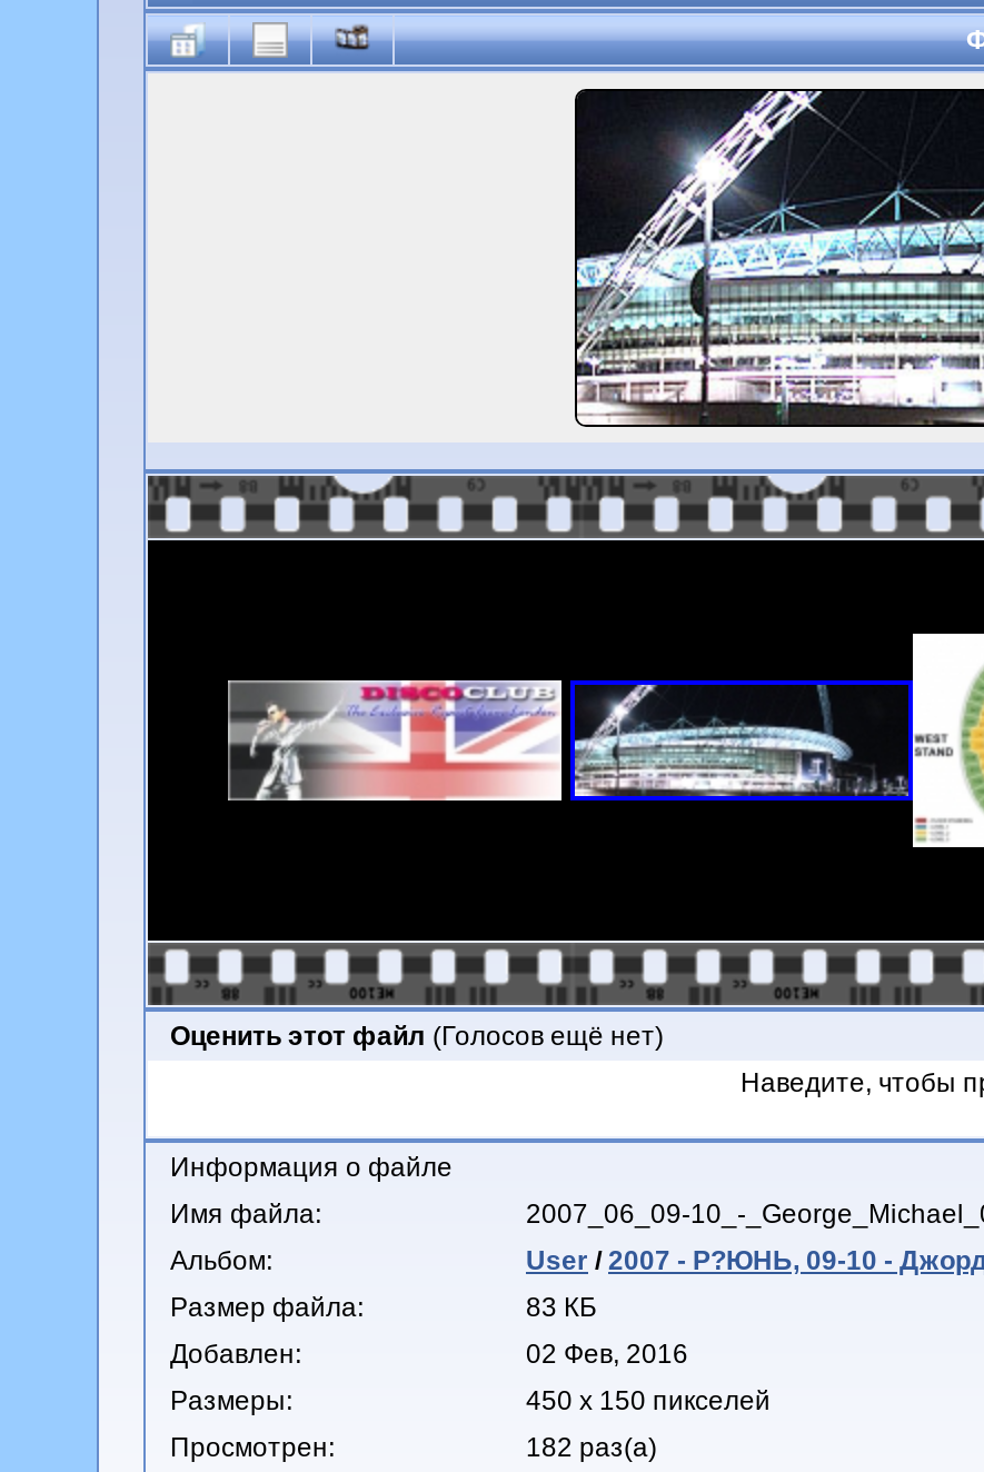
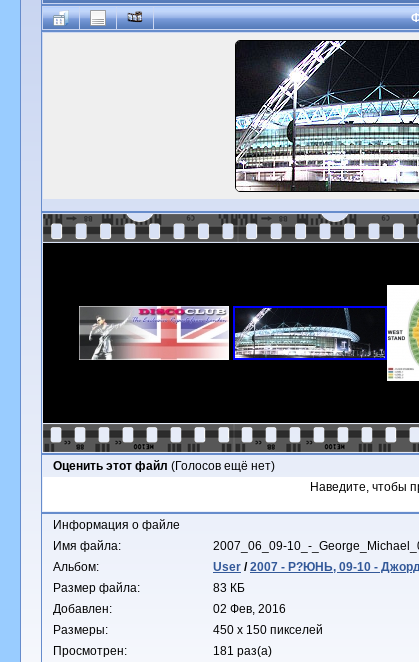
[526,1432,657,1463] 182 раз(а) -> [213,644,272,658] 181 раз(а)

